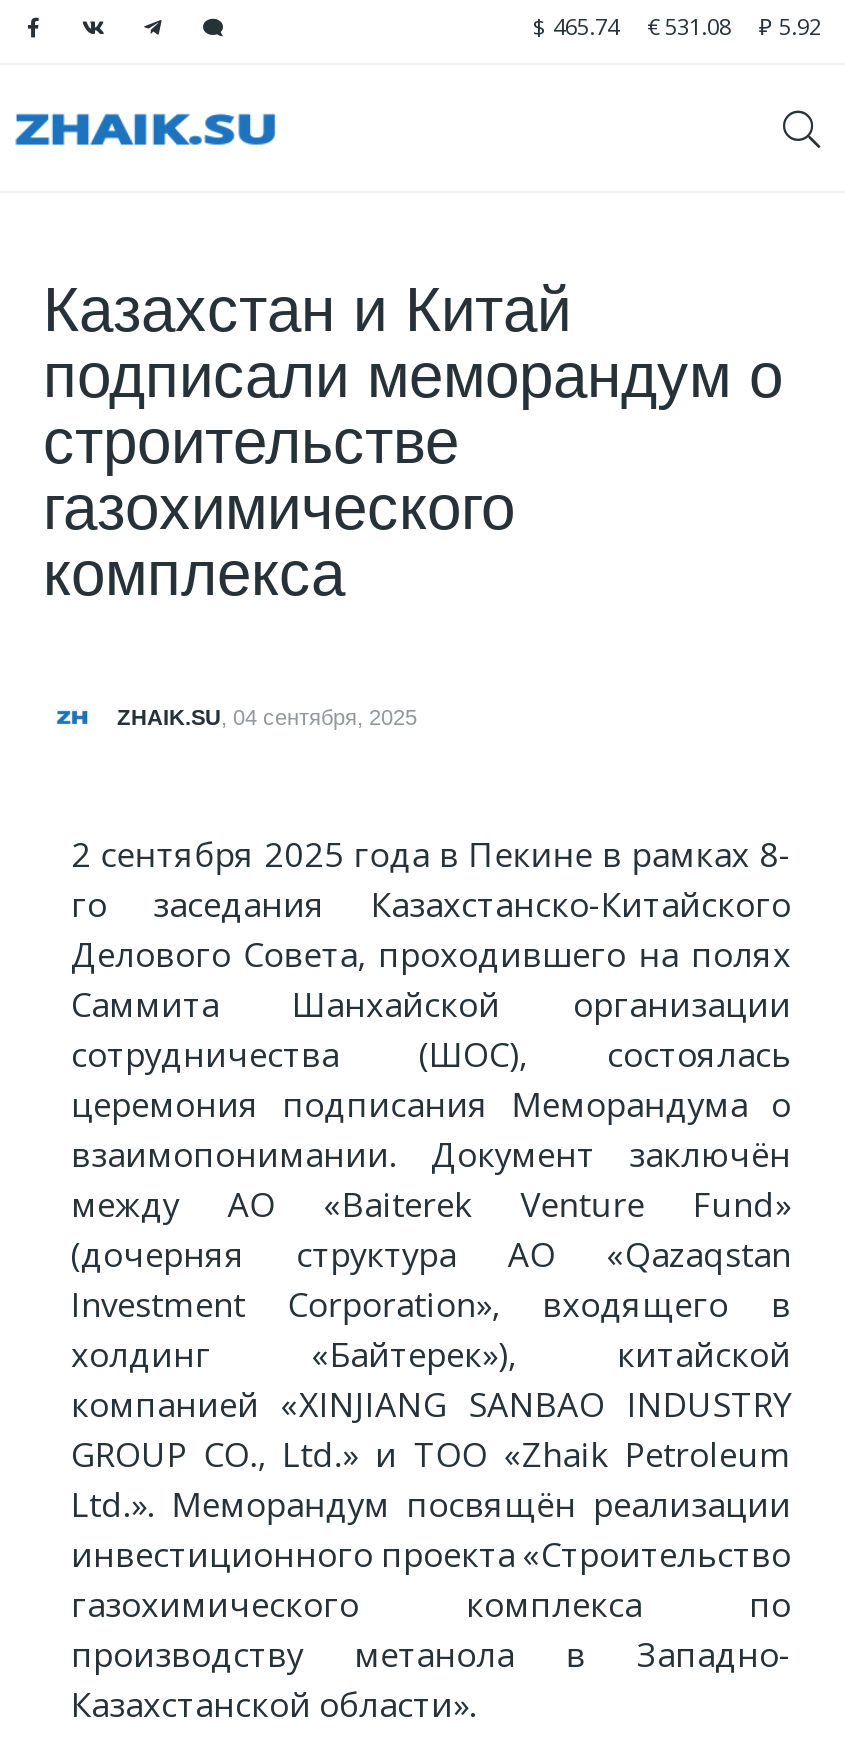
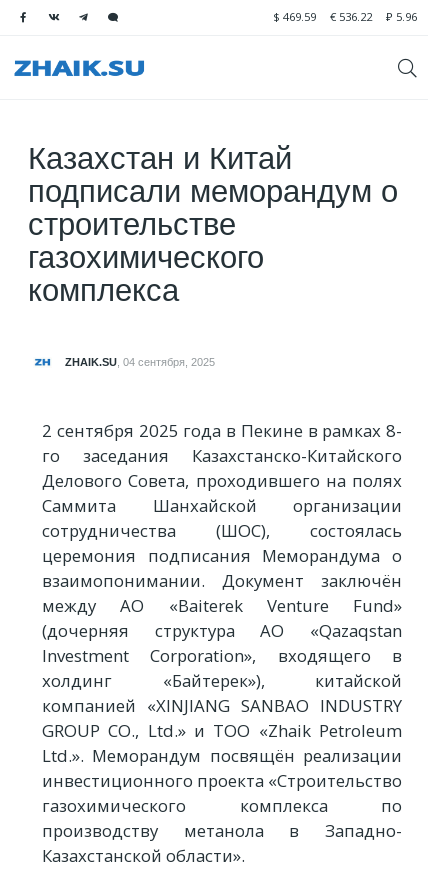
[533,11,619,41] $465.74 -> [273,9,316,24] $469.59
[647,11,731,41] €531.08 -> [330,9,372,24] €536.22
[759,11,821,41] ₽ 5.92 -> [386,9,417,24] ₽ 5.96

